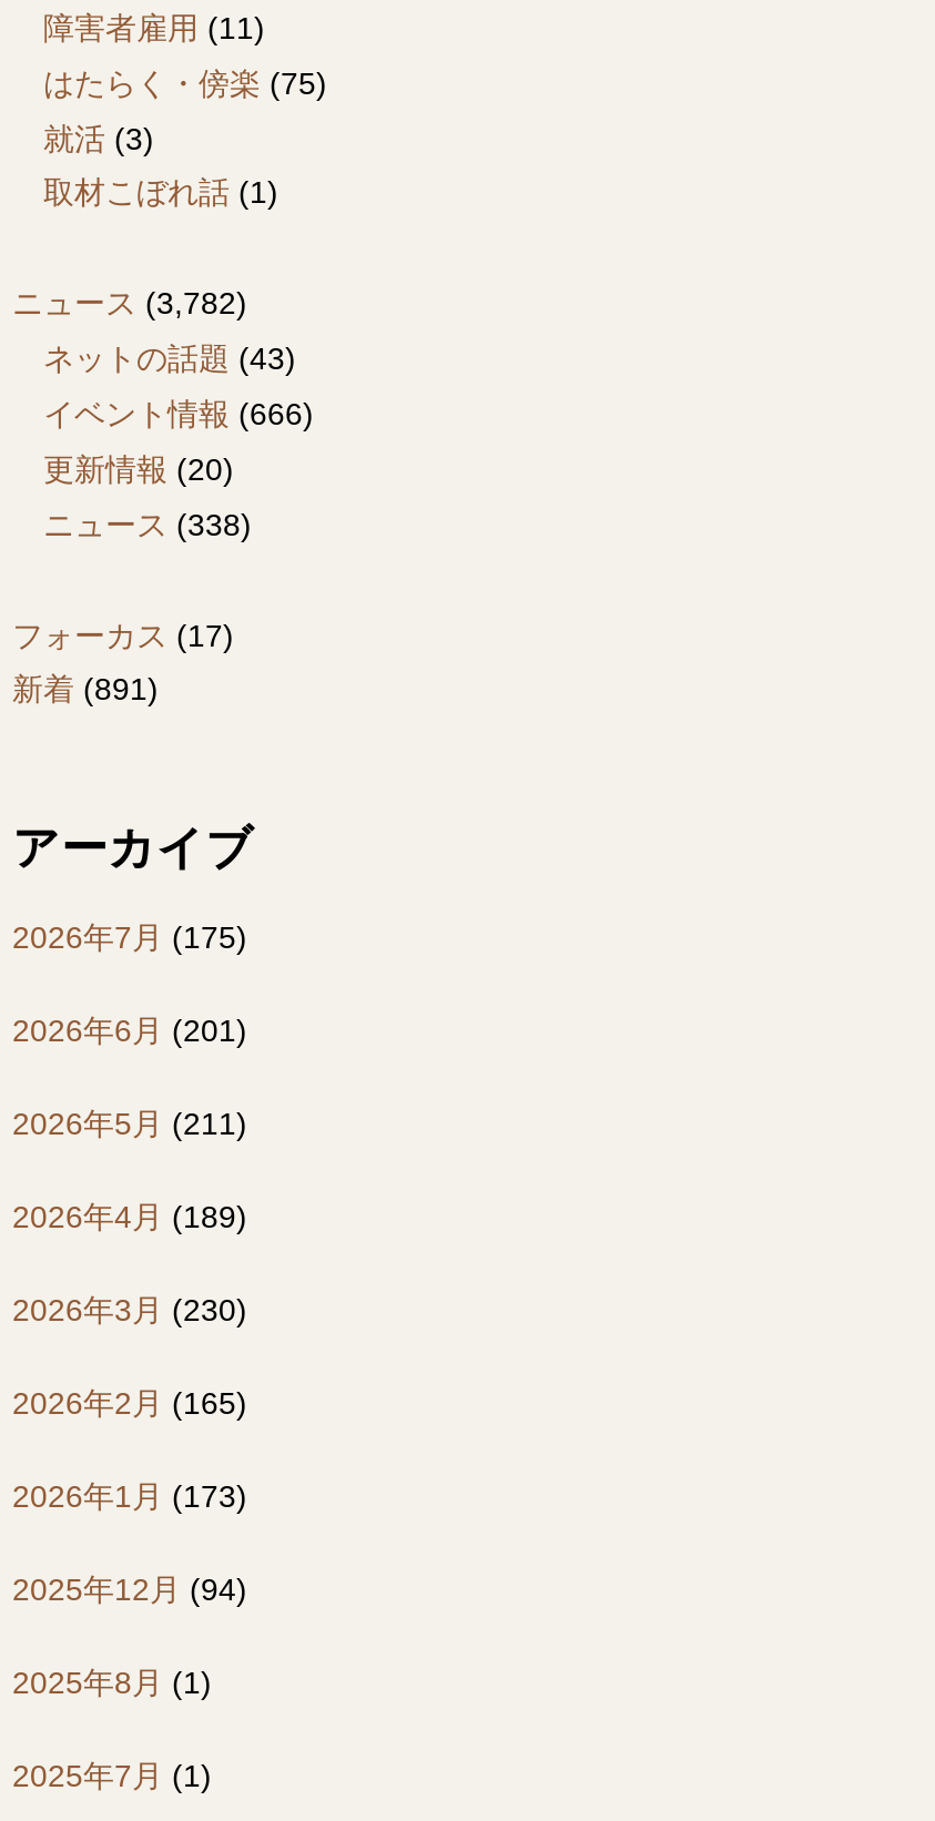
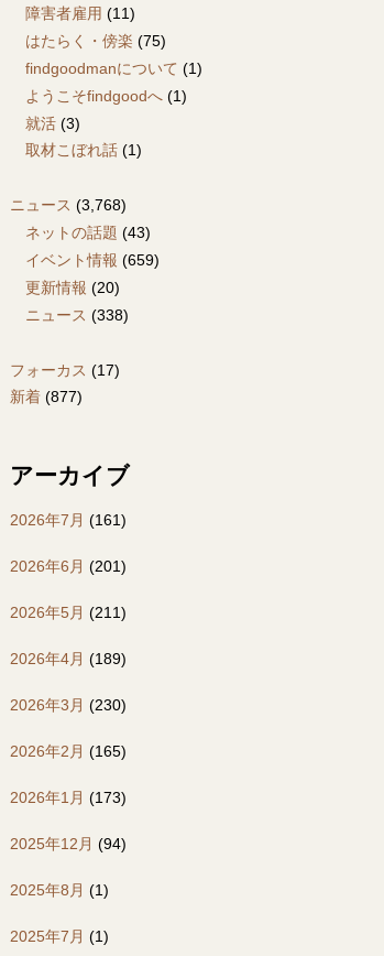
none -> [25,59,202,104] findgoodmanについて(1) | ようこそfindgoodへ(1)
[12,286,247,321] ニュース(3,782) -> [10,196,127,214] ニュース(3,768)
[43,396,314,431] イベント情報(666) -> [25,251,160,269] イベント情報(659)
[12,672,159,707] 新着(891) -> [10,388,83,406] 新着(877)
[12,919,247,954] 2026年7月(175) -> [10,511,127,528] 2026年7月(161)

